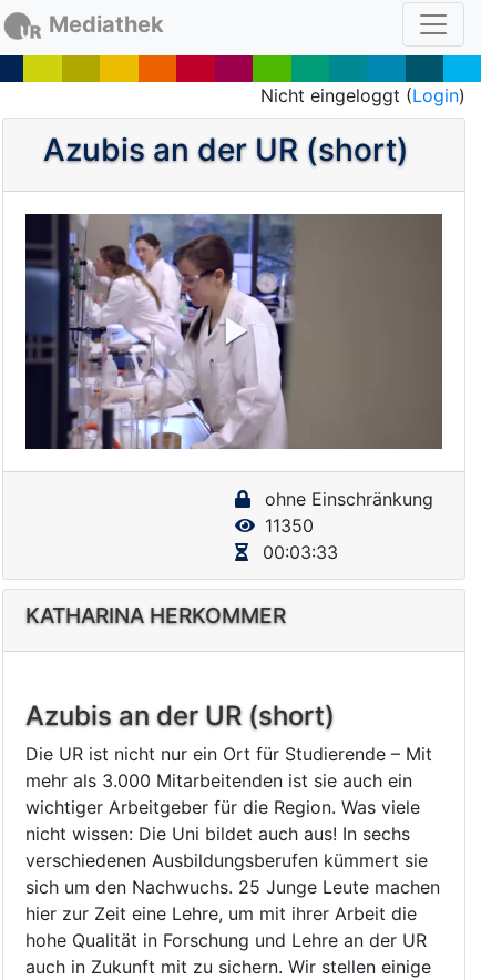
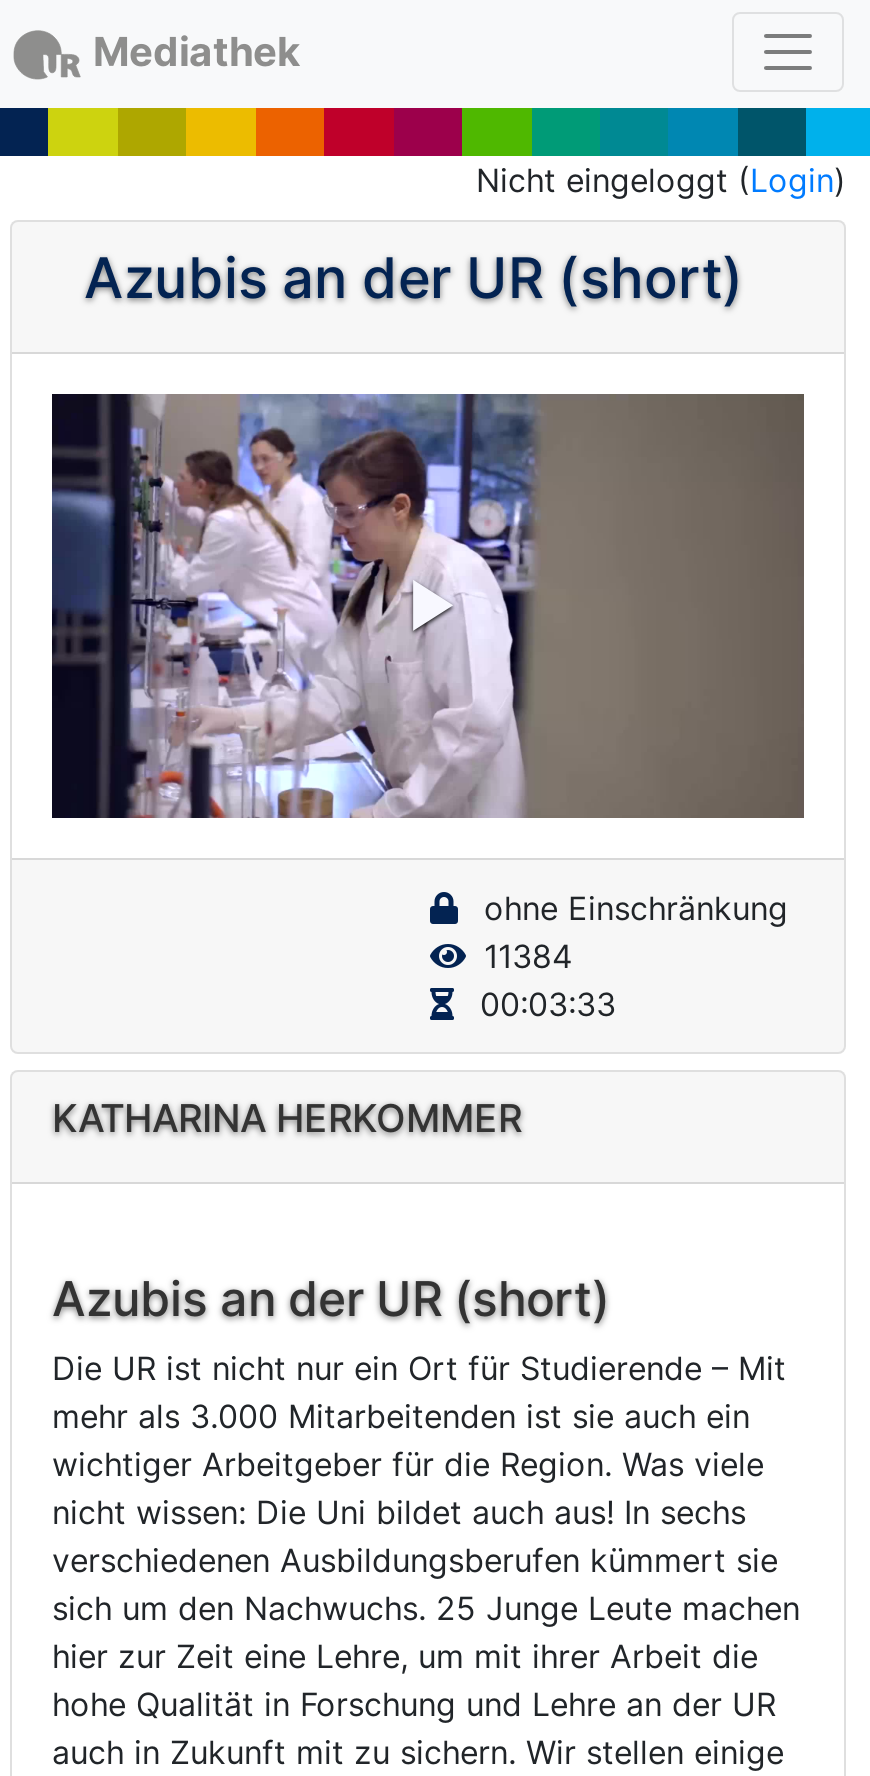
[259,514,314,536] 11350 -> [474,935,572,975] 11384

